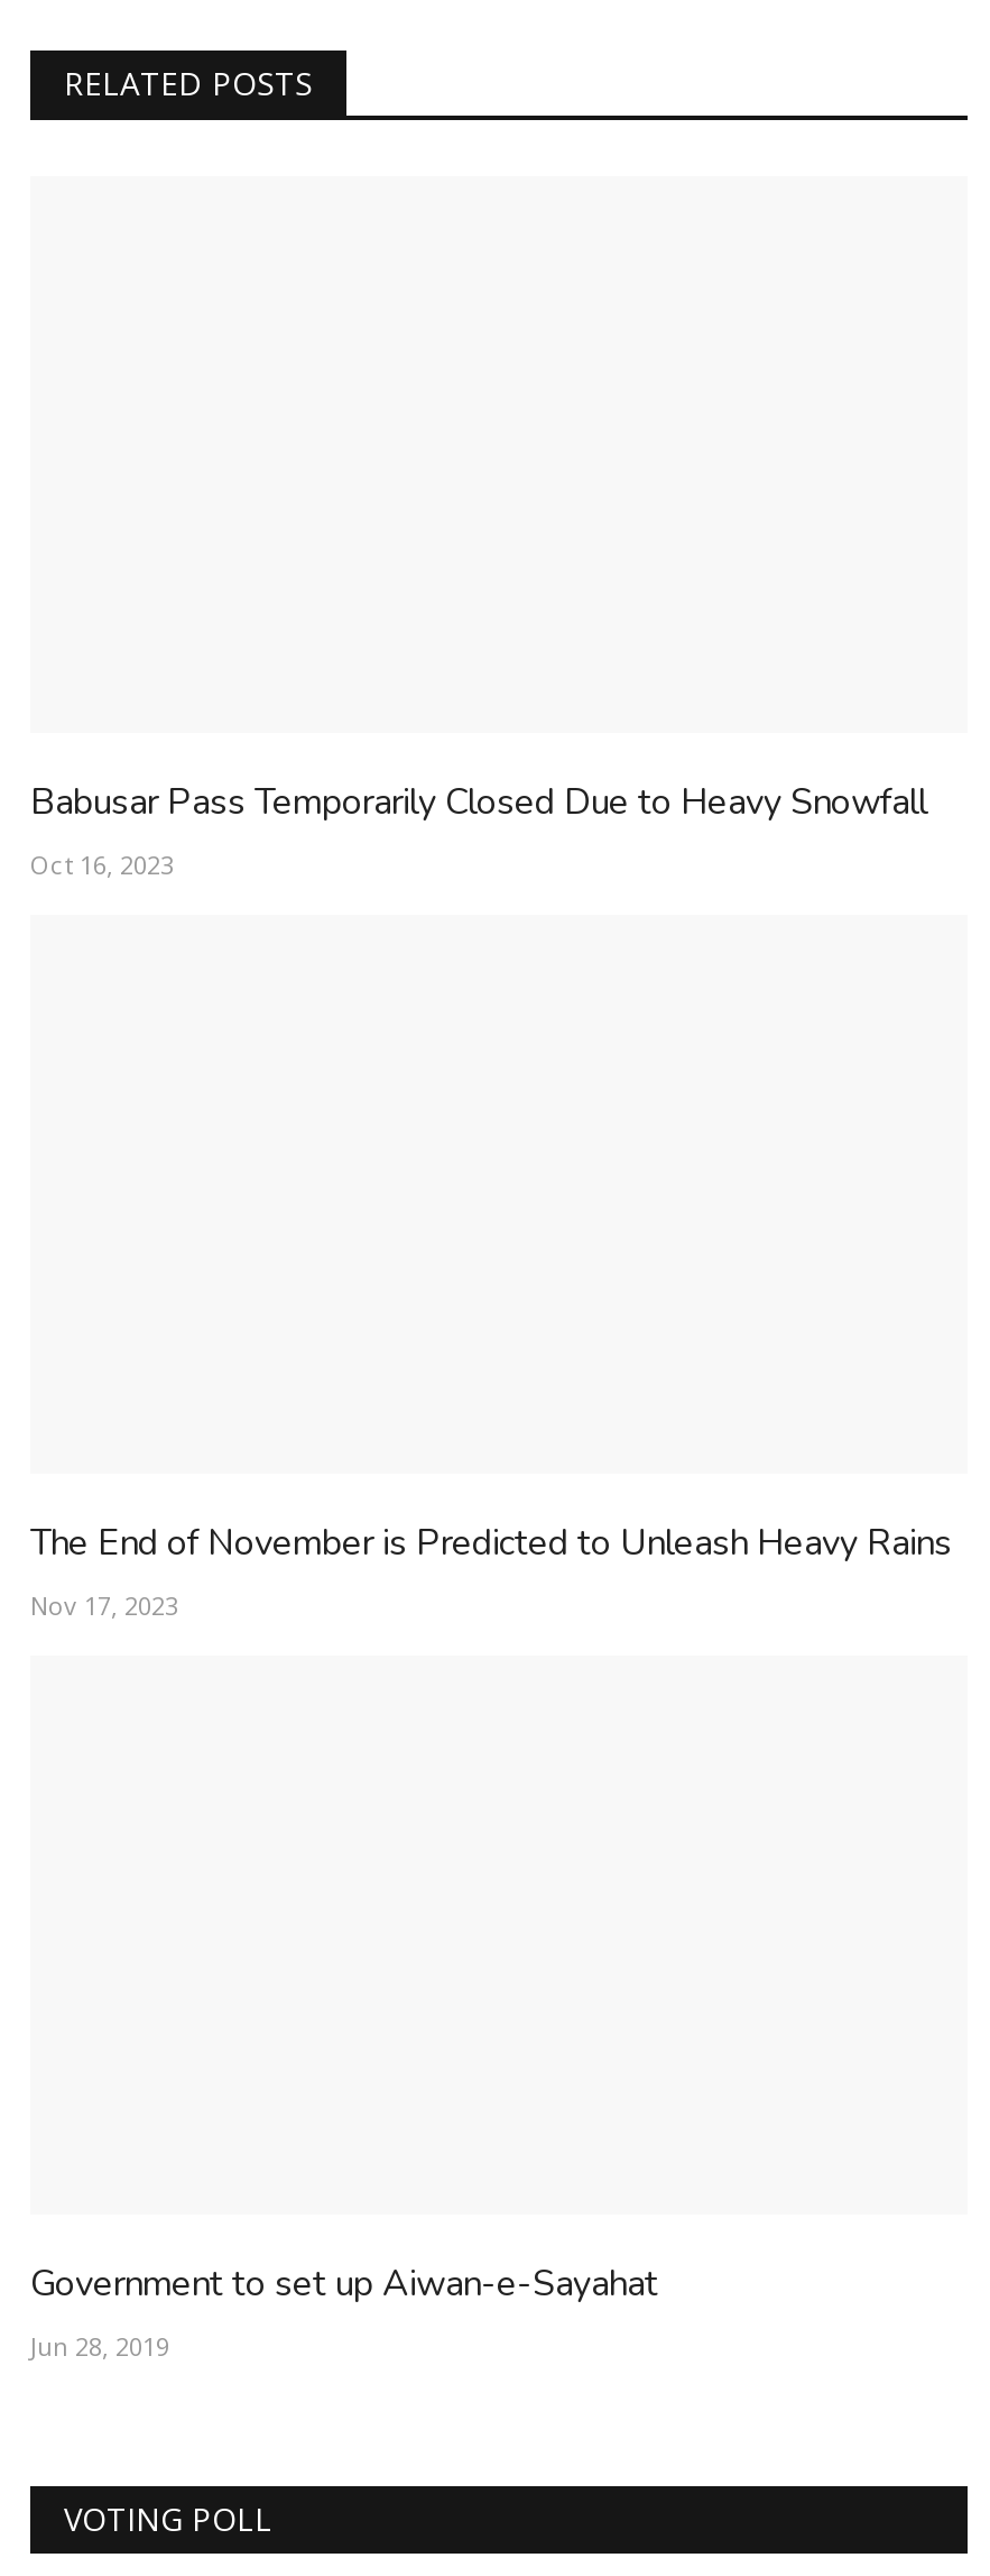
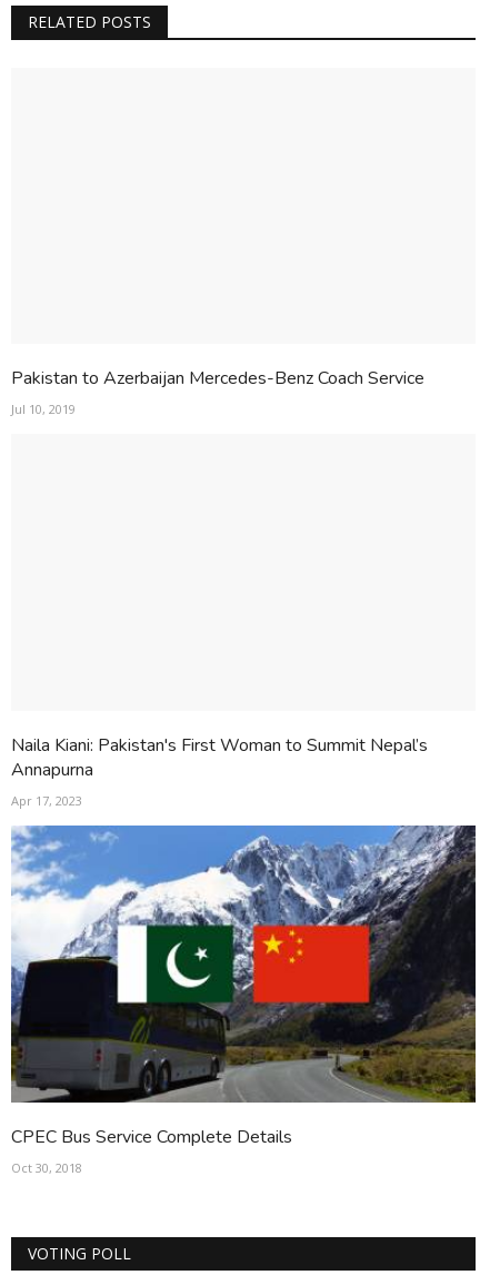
none -> [10,824,477,1104] [image]
[30,779,927,882] Babusar Pass Temporarily Closed Due to Heavy Snowfall | Oct 16, 2023 -> [11,366,424,418] Pakistan to Azerbaijan Mercedes-Benz Coach Service | Jul 10, 2019
[30,1519,952,1622] The End of November is Predicted to Unleash Heavy Rains | Nov 17, 2023 -> [11,733,428,809] Naila Kiani: Pakistan's First Woman to Summit Nepal’s | Annapurna | Apr 17, 2023
[30,2259,658,2362] Government to set up Aiwan-e-Sayahat | Jun 28, 2019 -> [11,1124,292,1176] CPEC Bus Service Complete Details | Oct 30, 2018

